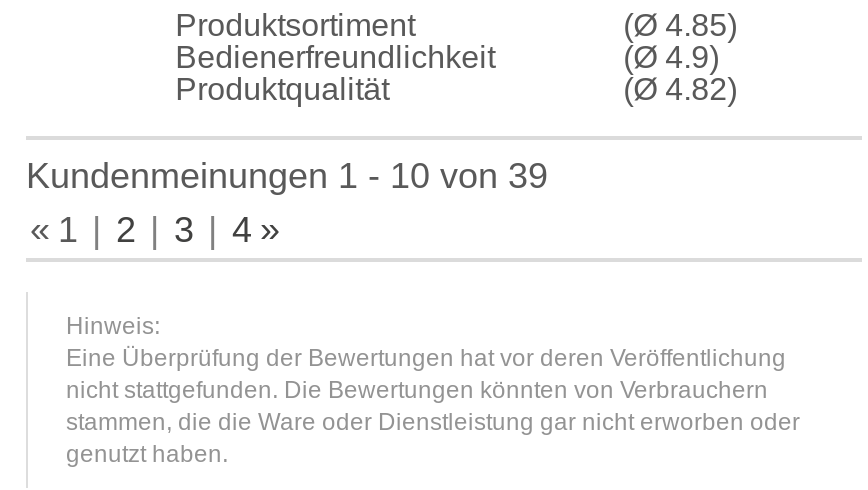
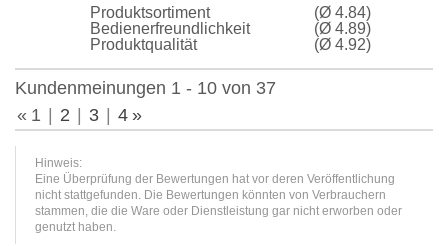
[623,8,737,42] (Ø 4.85) -> [314,4,371,21] (Ø 4.84)
[623,40,719,74] (Ø 4.9) -> [314,20,371,37] (Ø 4.89)
[623,72,737,106] (Ø 4.82) -> [314,36,371,53] (Ø 4.92)
[26,156,548,196] Kundenmeinungen 1 - 10 von 39 -> [15,78,276,98] Kundenmeinungen 1 - 10 von 37

